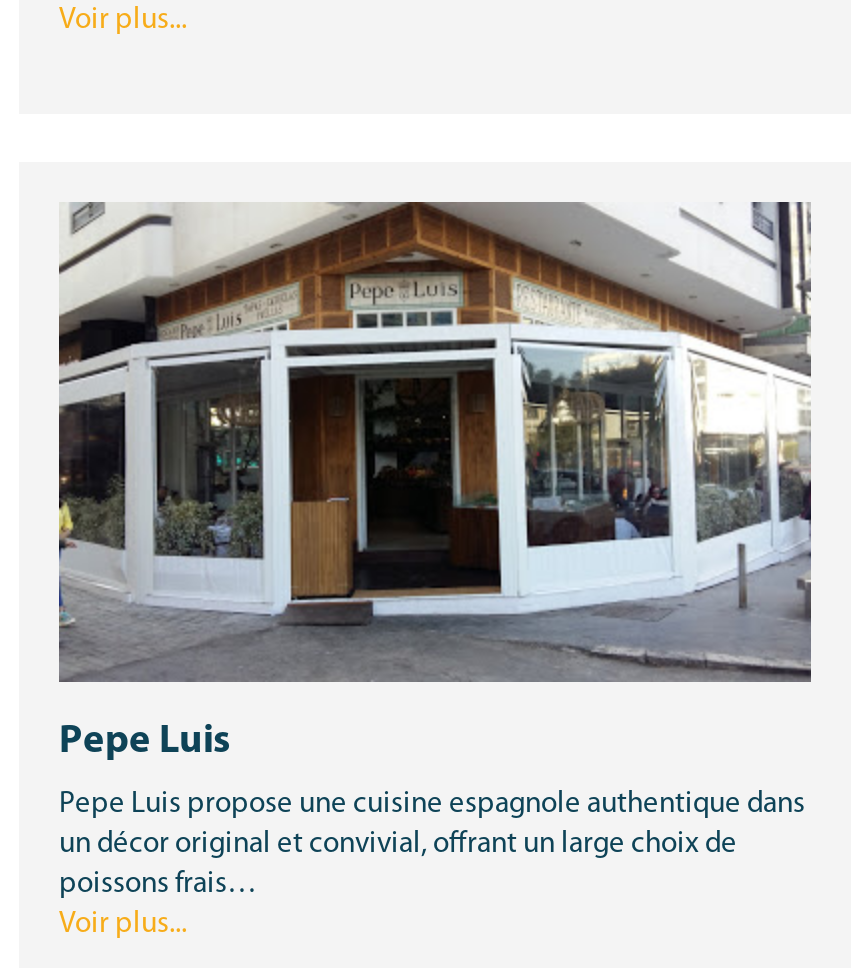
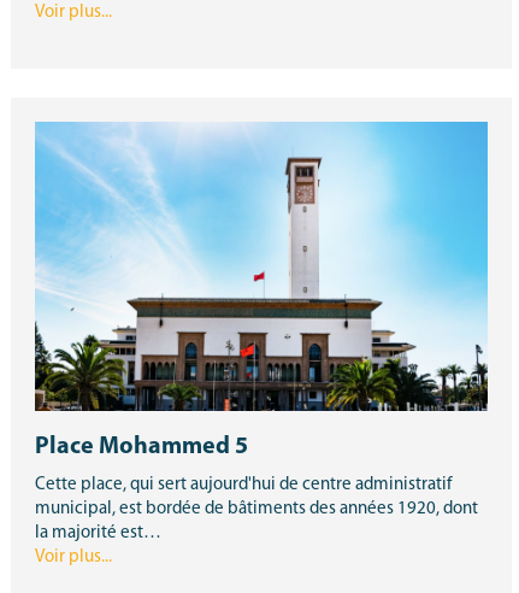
[57,200,813,762] [image] | Pepe Luis -> [34,121,489,459] [image] | Place Mohammed 5
[59,790,805,900] Pepe Luis propose une cuisine espagnole authentique dans | un décor original et convivial, offrant un large choix de | poissons frais… -> [35,476,478,542] Cette place, qui sert aujourd'hui de centre administratif | municipal, est bordée de bâtiments des années 1920, dont | la majorité est…

